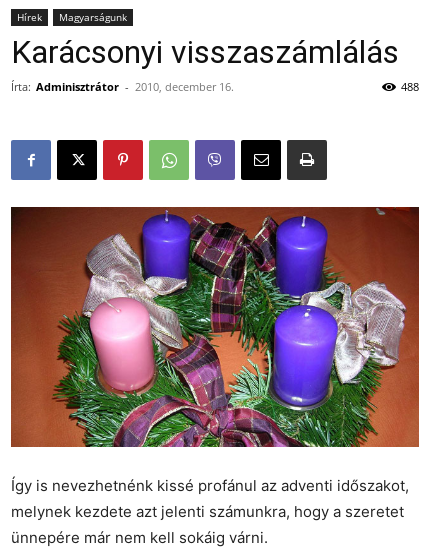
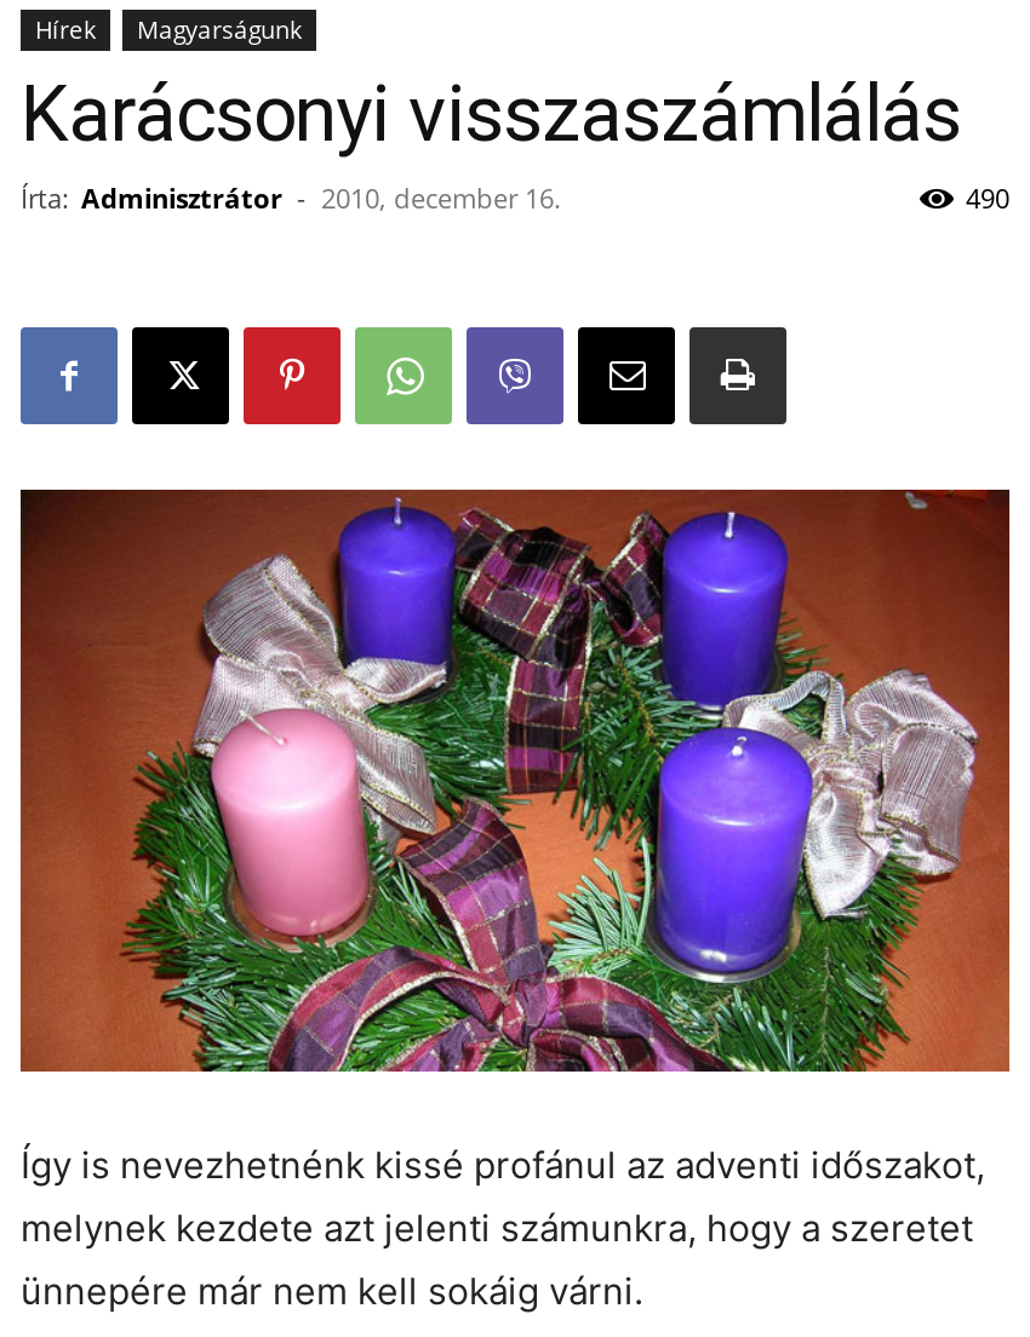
[401,79,419,94] 488 -> [966,179,1009,216] 490

